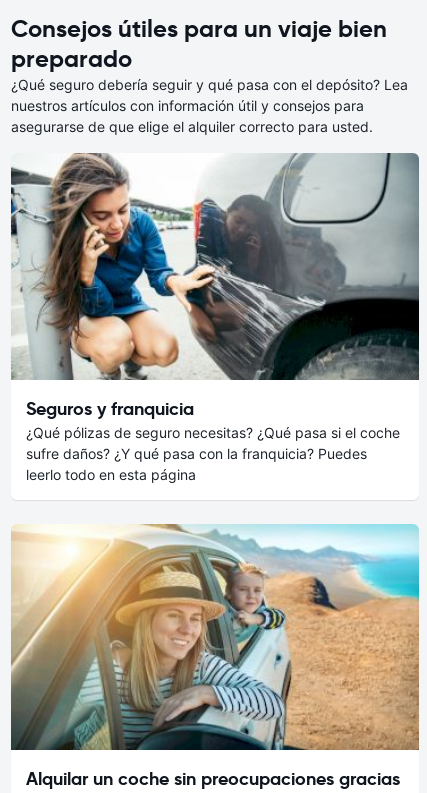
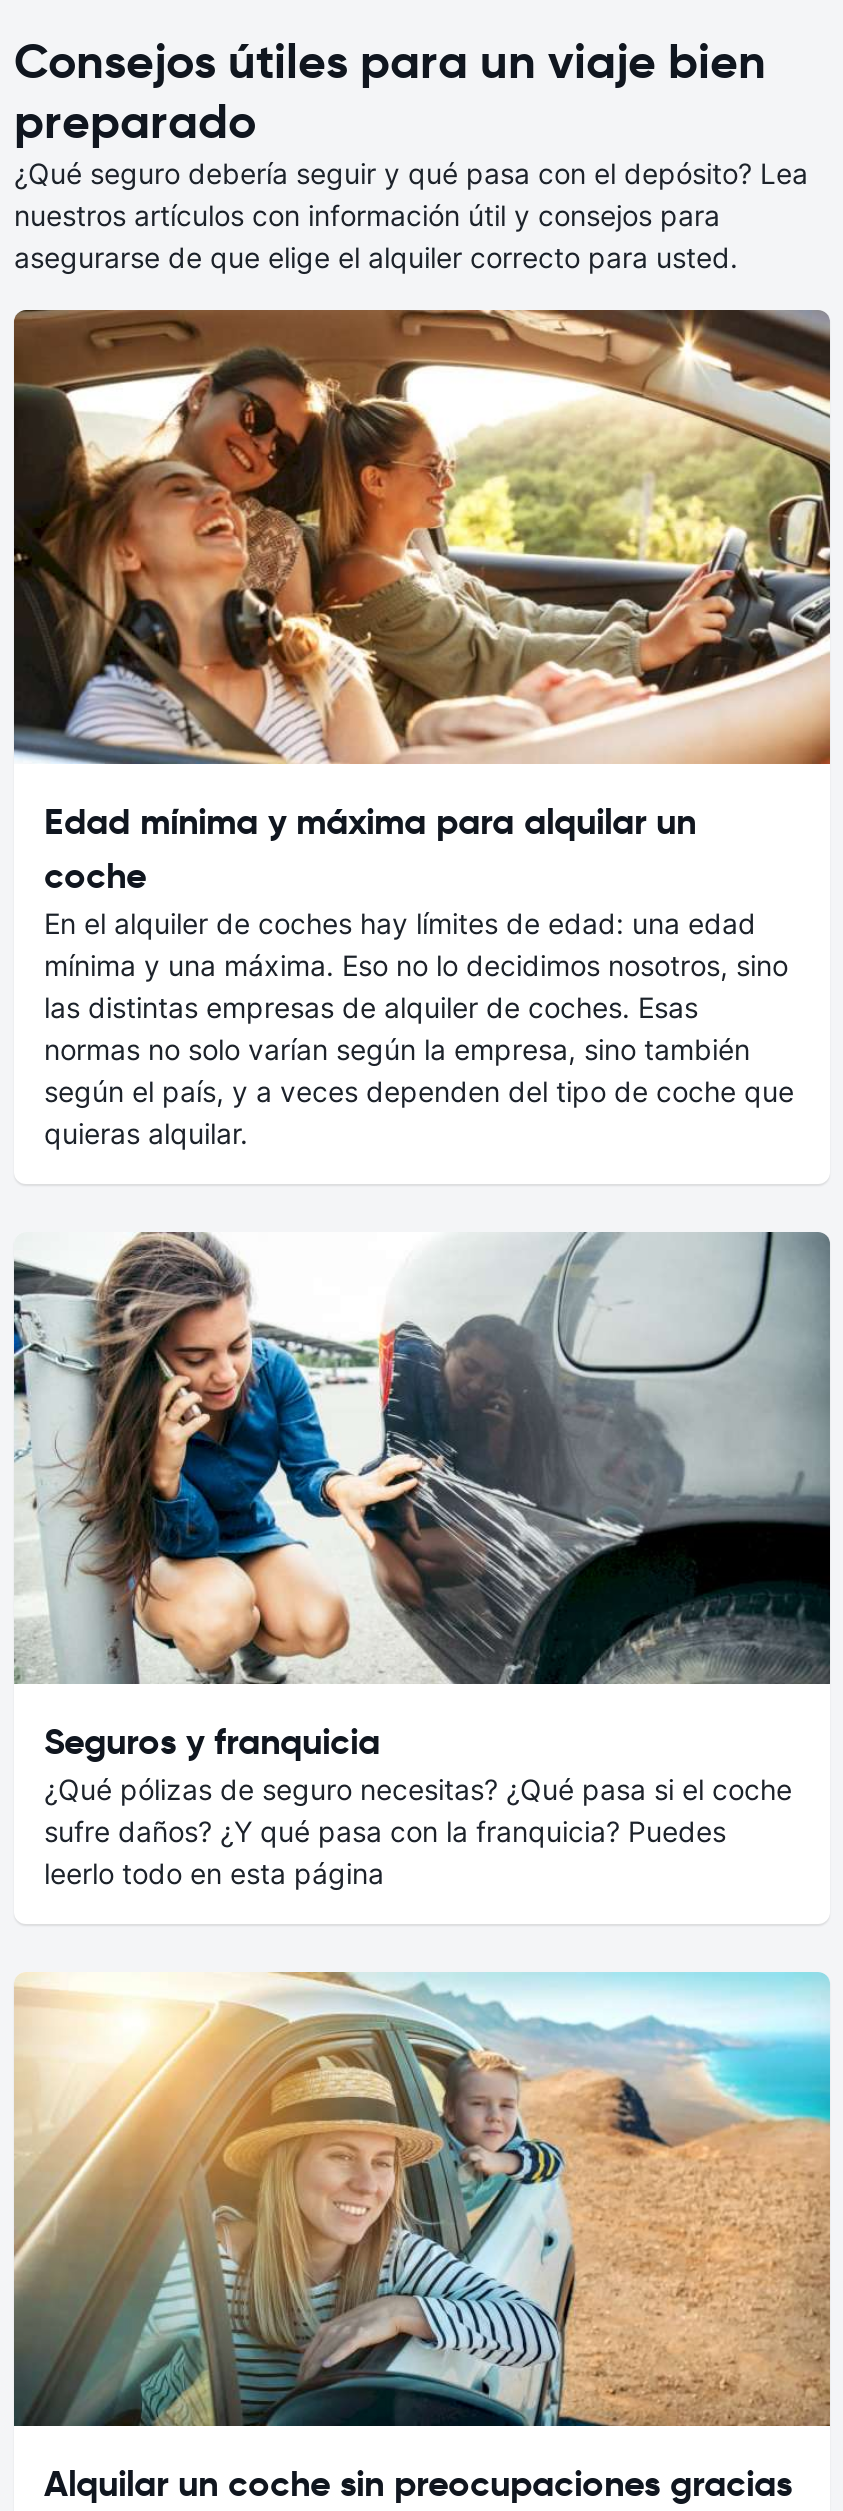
none -> [12,308,832,1149] [image] | Edad mínima y máxima para alquilar un | coche | En el alquiler de coches hay límites de edad: una edad | mínima y una máxima. Eso no lo decidimos nosotros, sino | las distintas empresas de alquiler de coches. Esas | normas no solo varían según la empresa, sino también | según el país, y a veces dependen del tipo de coche que | quieras alquilar.

